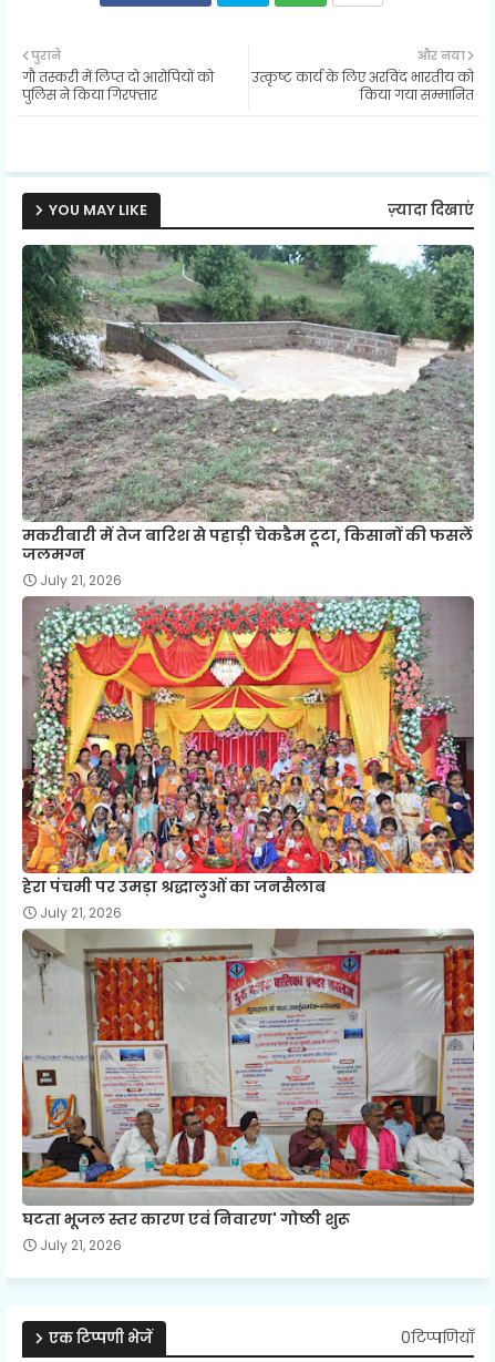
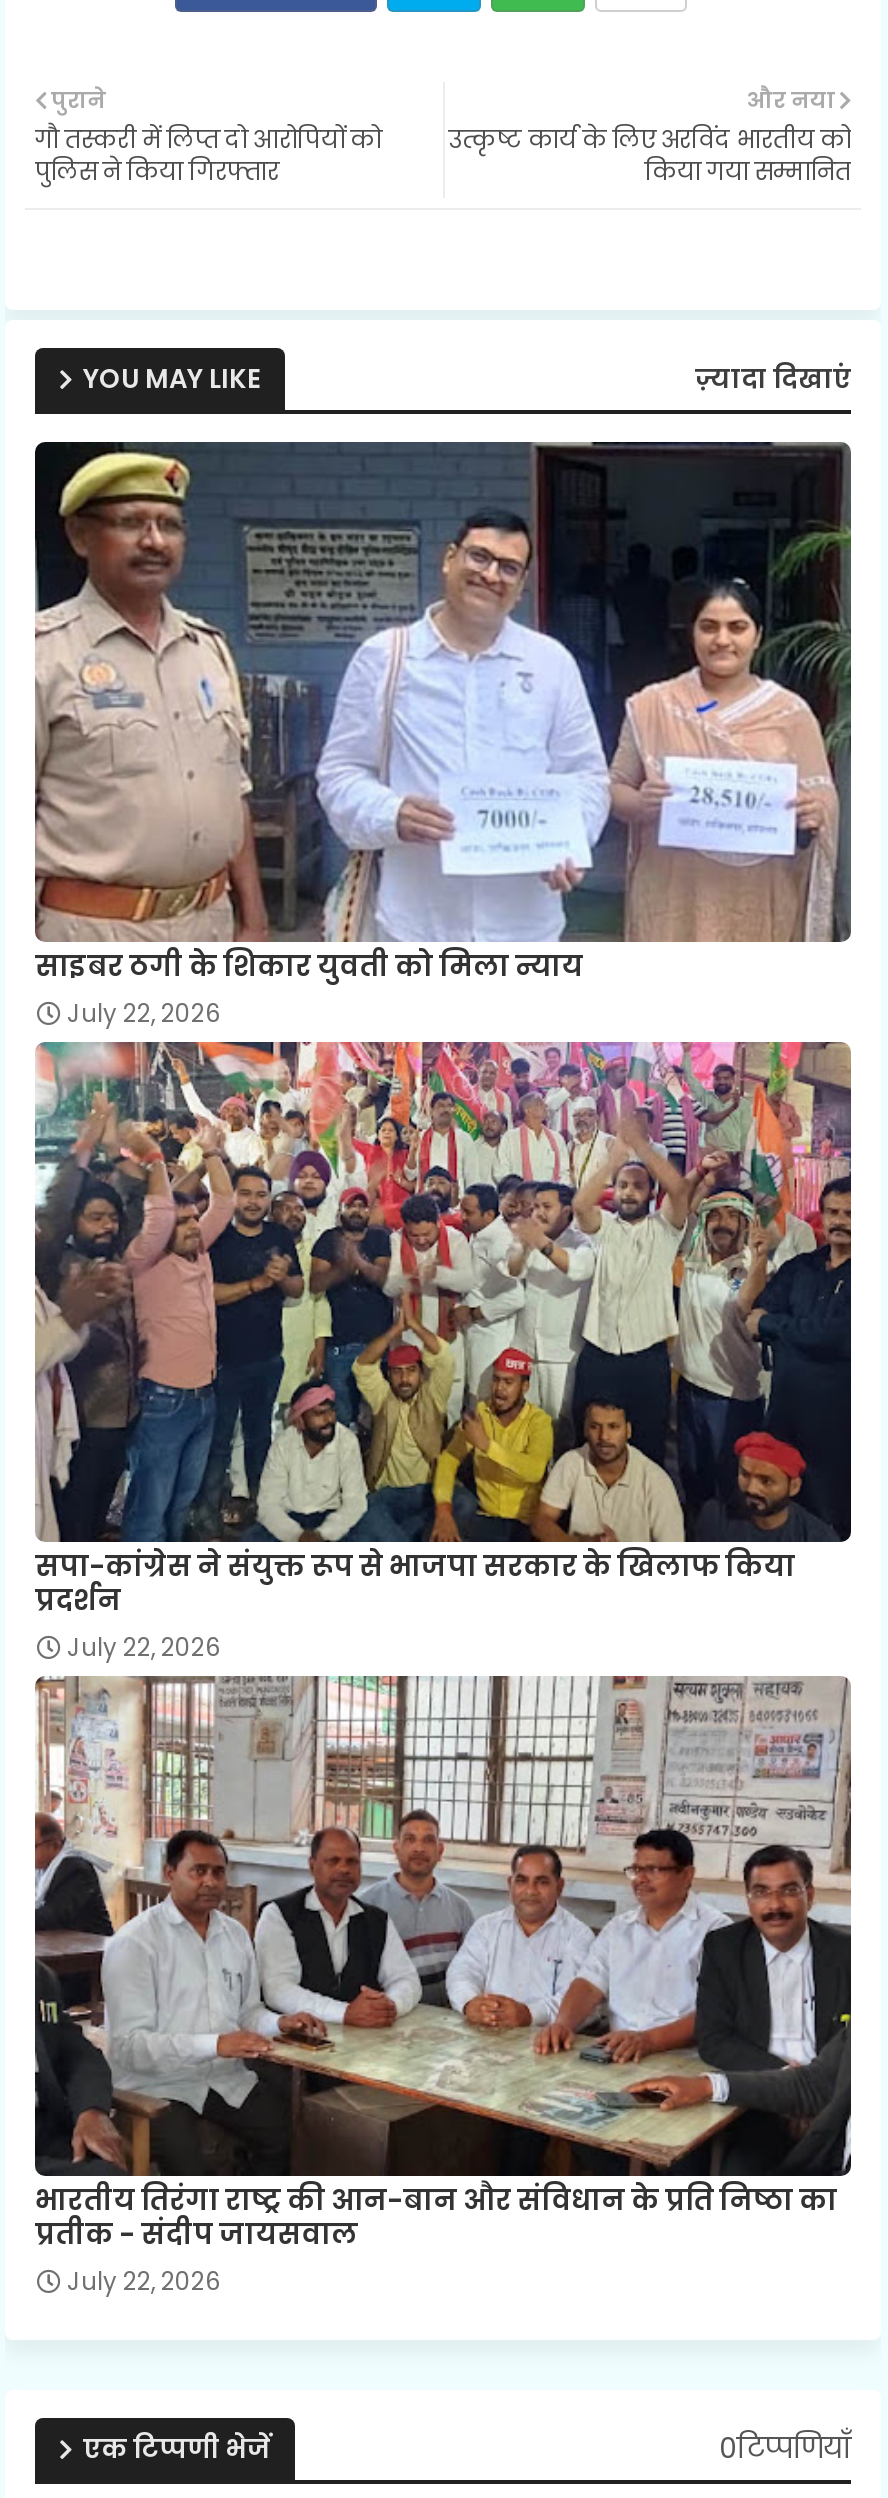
[21,244,474,589] [image] | मकरीबारी में तेज बारिश से पहाड़ी चेकडैम टूटा, किसानों की फसलें | जलमग्न | July 21, 2026 -> [35,442,851,1030] [image] | साइबर ठगी के शिकार युवती को मिला न्याय | July 22, 2026
[22,577,475,922] [image] | हेरा पंचमी पर उमड़ा श्रद्धालुओं का जनसैलाब | July 21, 2026 -> [35,1040,853,1664] [image] | सपा-कांग्रेस ने संयुक्त रूप से भाजपा सरकार के खिलाफ किया | प्रदर्शन | July 22, 2026
[21,929,474,1254] [image] | घटता भूजल स्तर कारण एवं निवारण' गोष्ठी शुरू | July 21, 2026 -> [33,1674,851,2298] [image] | भारतीय तिरंगा राष्ट्र की आन-बान और संविधान के प्रति निष्ठा का | प्रतीक - संदीप जायसवाल | July 22, 2026

